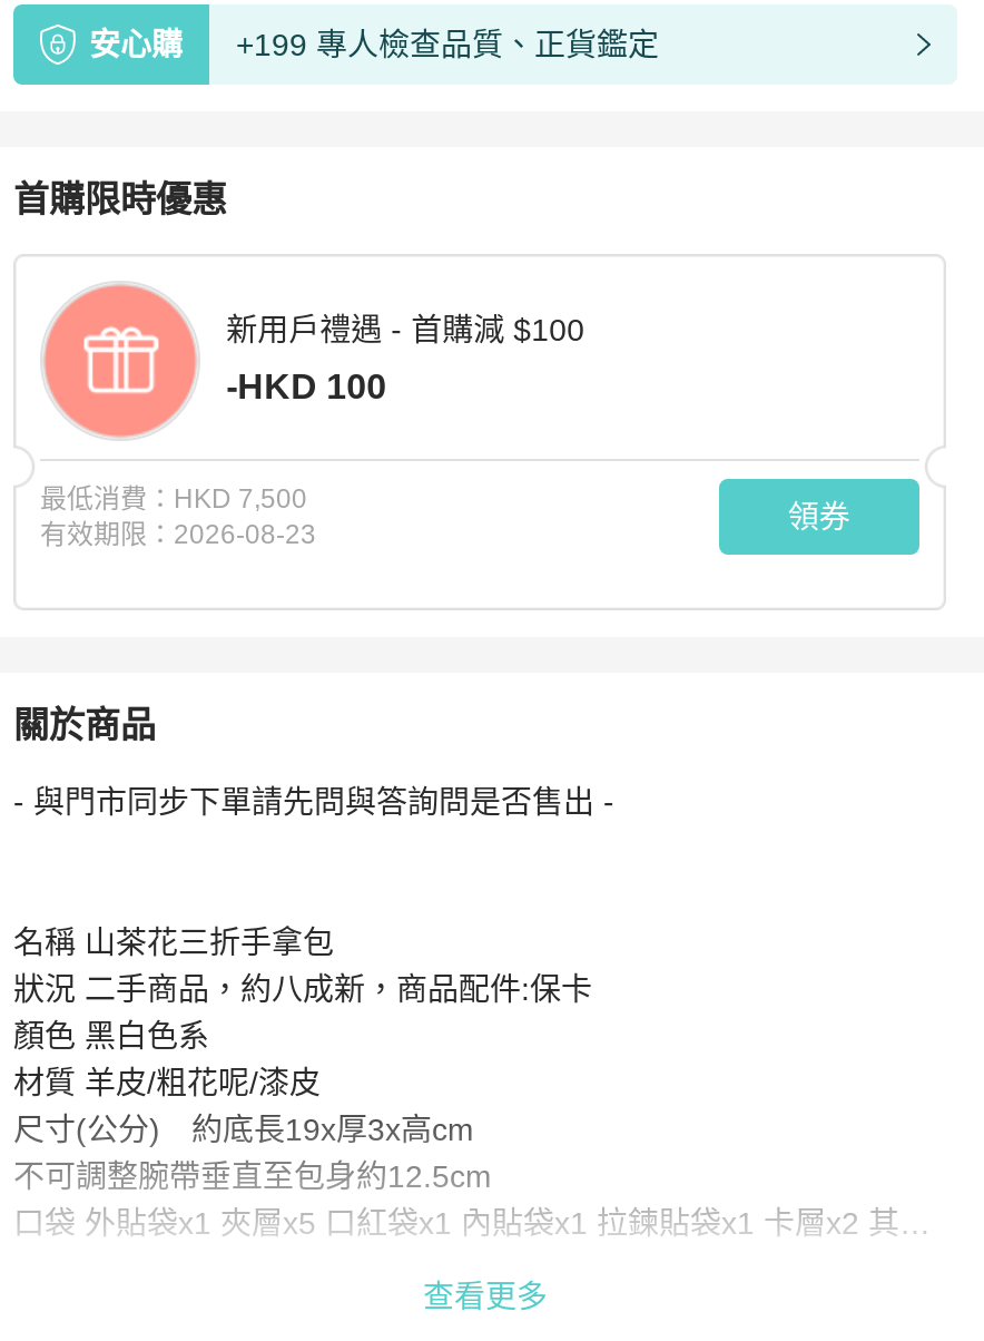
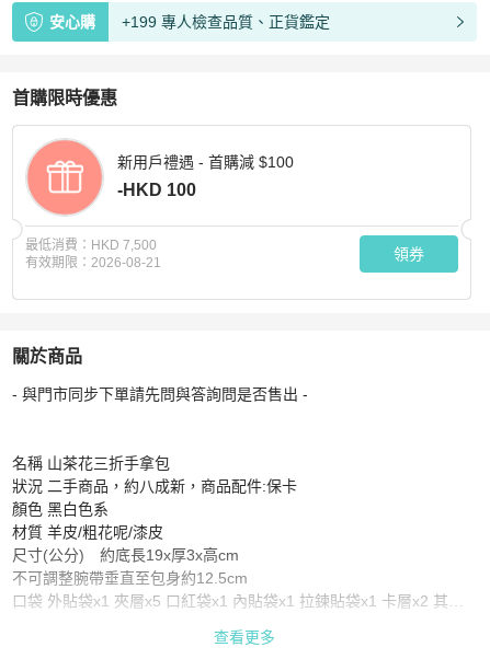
[40,518,316,550] 有效期限：2026-08-23 -> [25,255,161,270] 有效期限：2026-08-21

